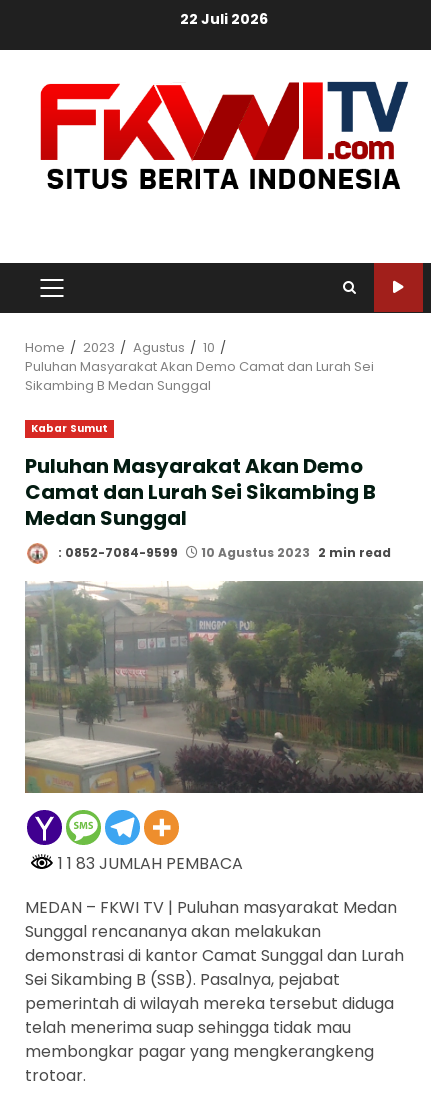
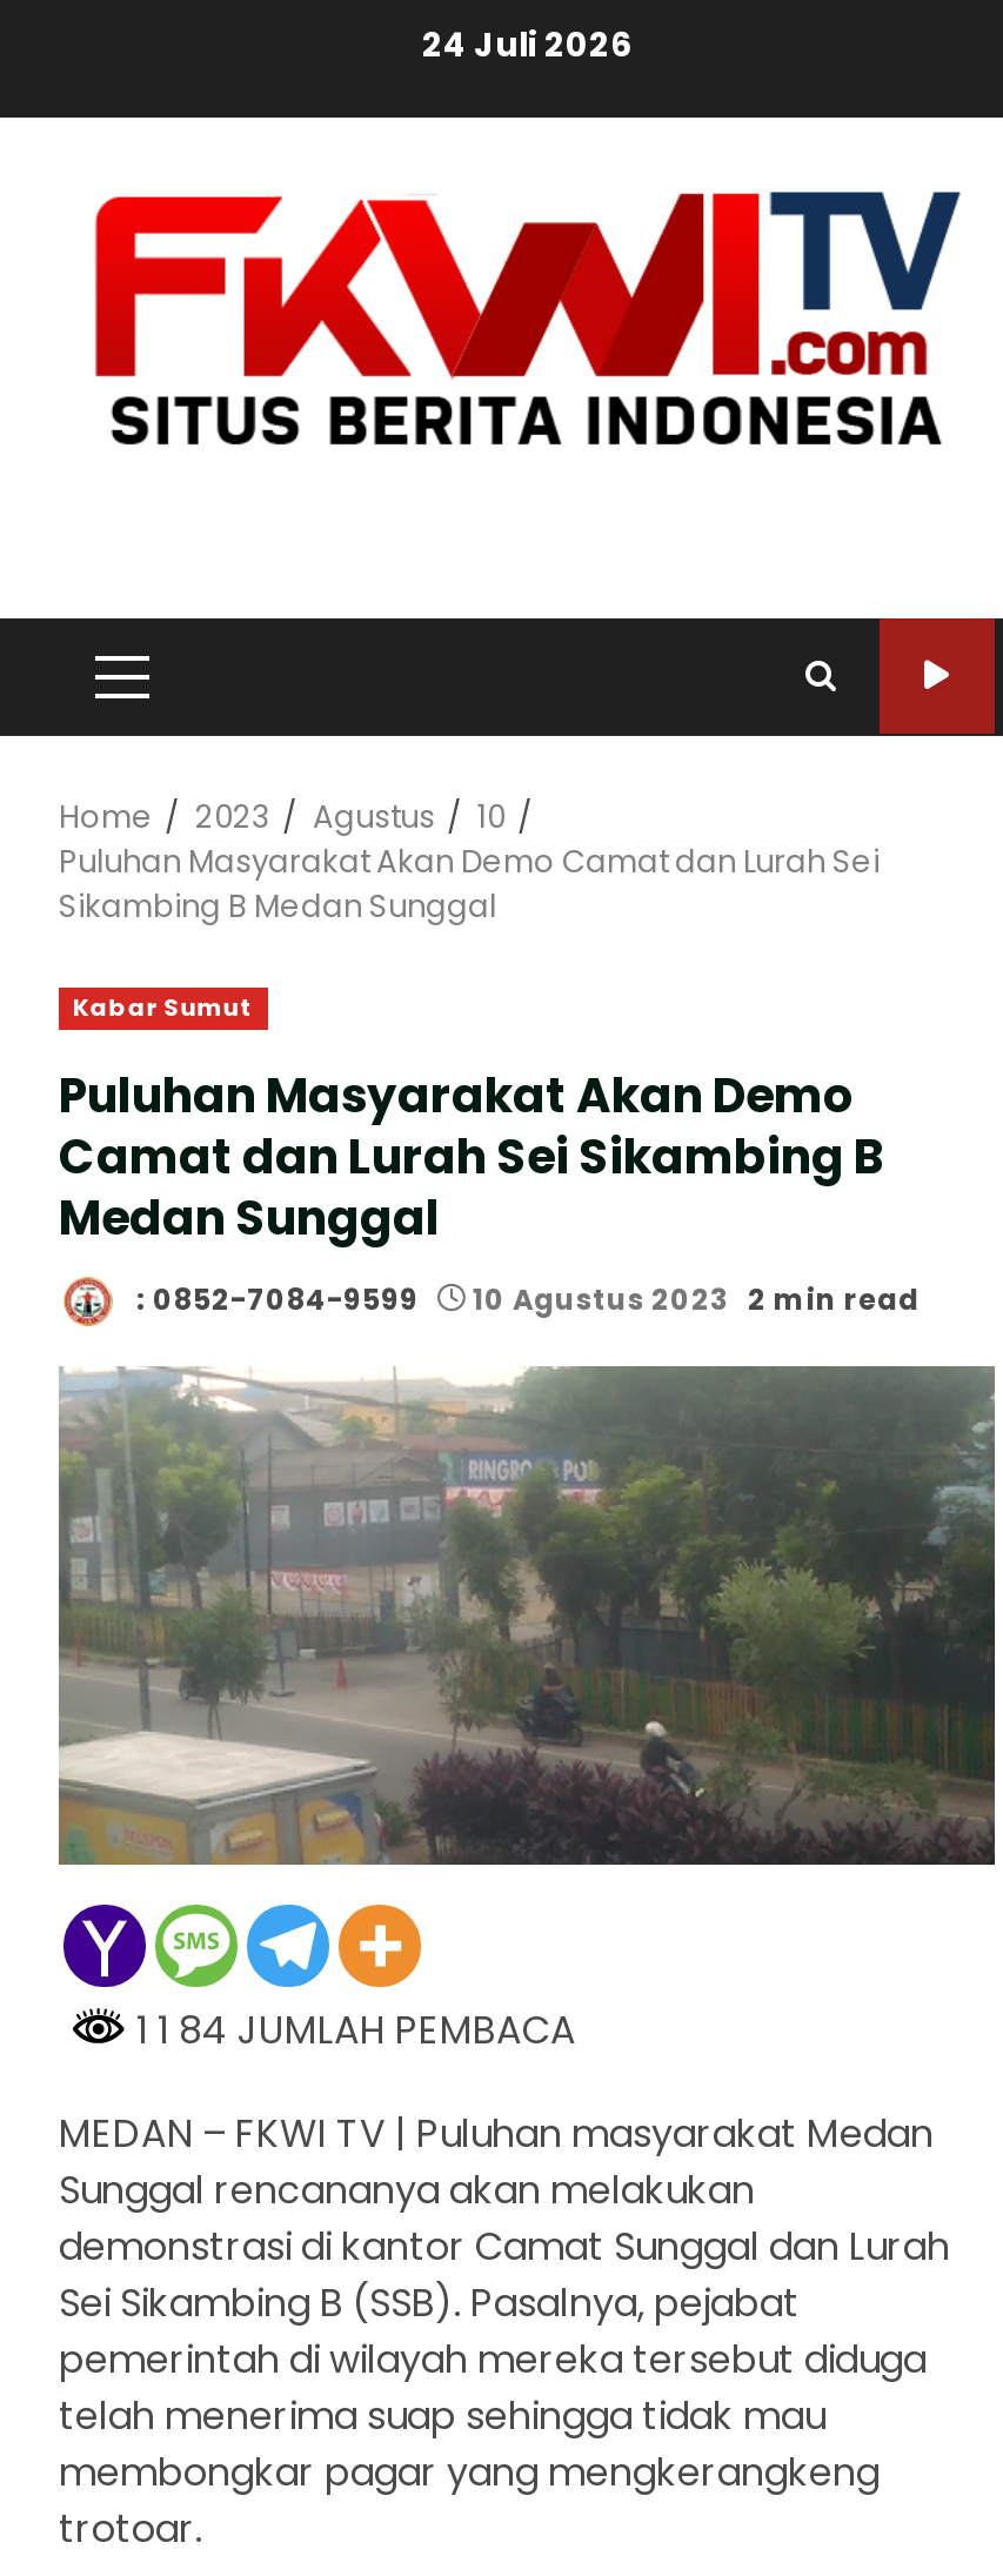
[180,8,268,28] 22 Juli 2026 -> [422,20,631,67] 24 Juli 2026
[54,852,243,875] 1 1 83 JUMLAH PEMBACA -> [127,2003,576,2057] 1 1 84 JUMLAH PEMBACA

